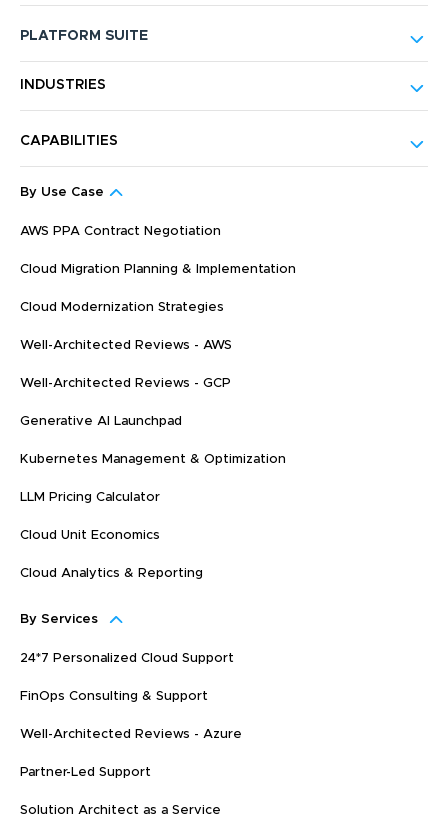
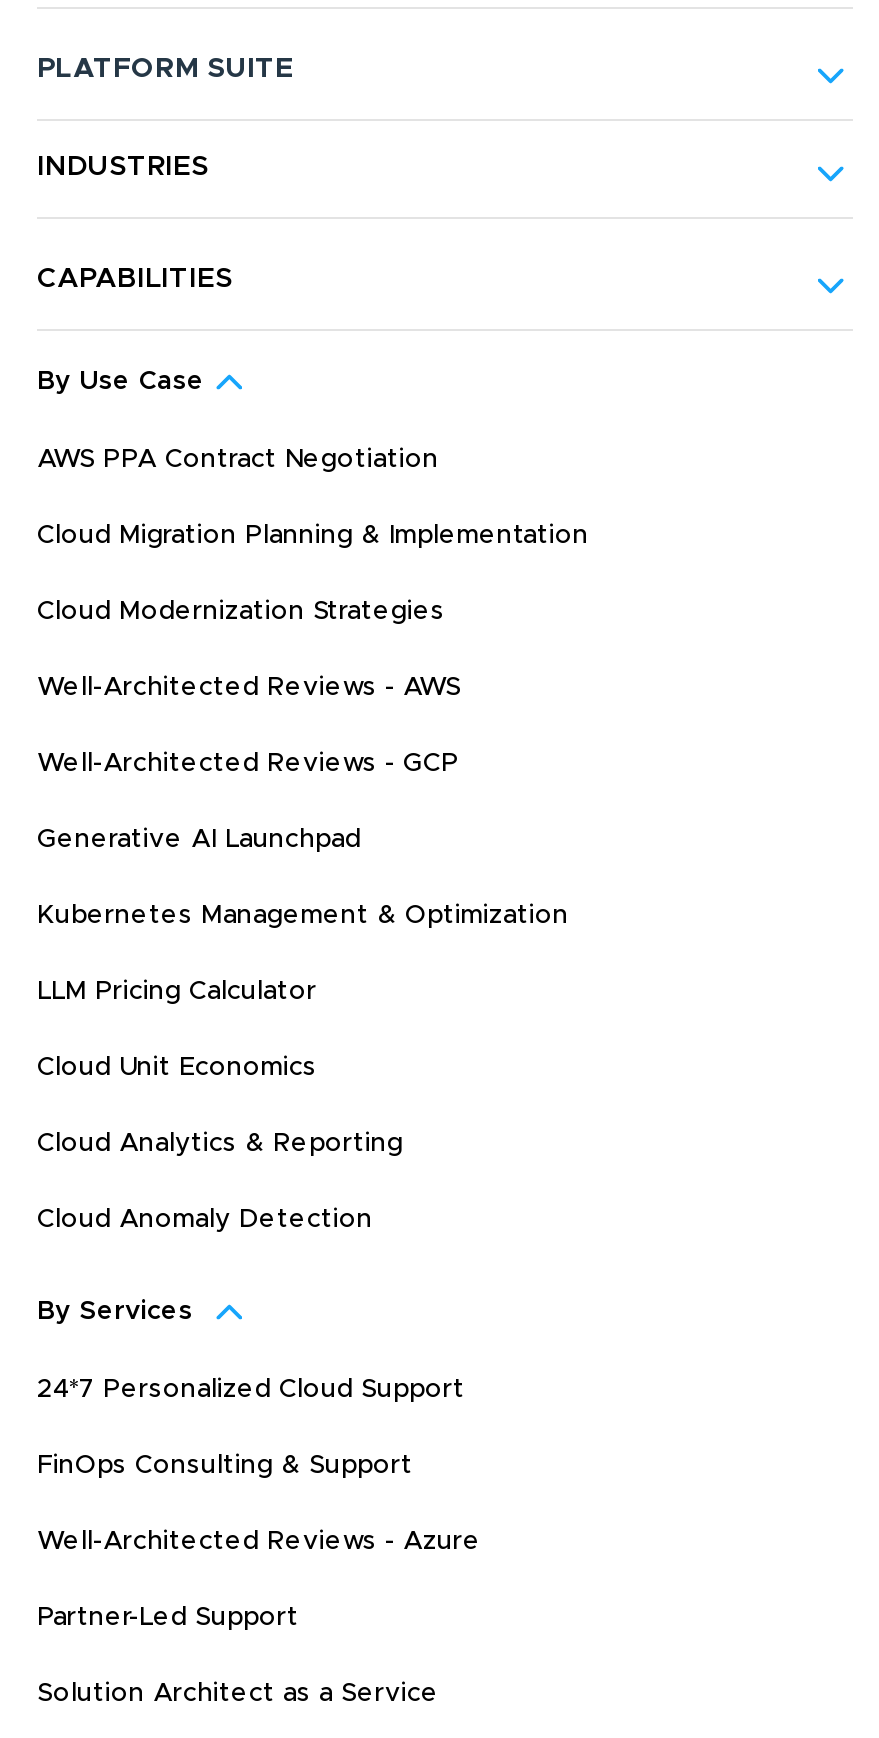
none -> [37,1207,373,1233] Cloud Anomaly Detection

